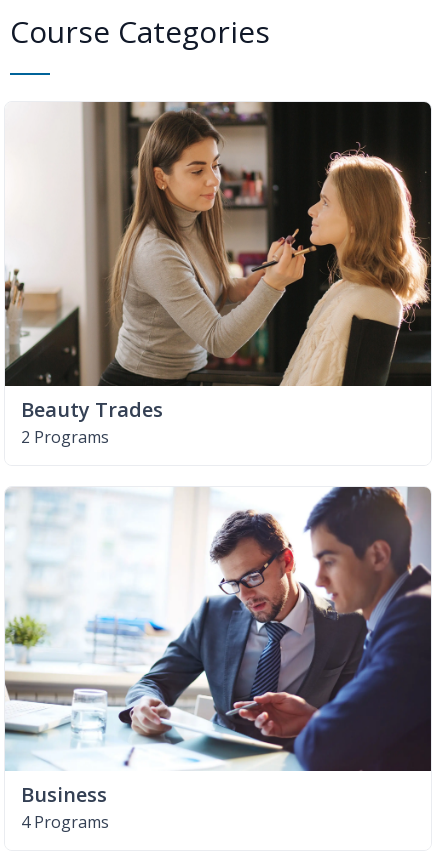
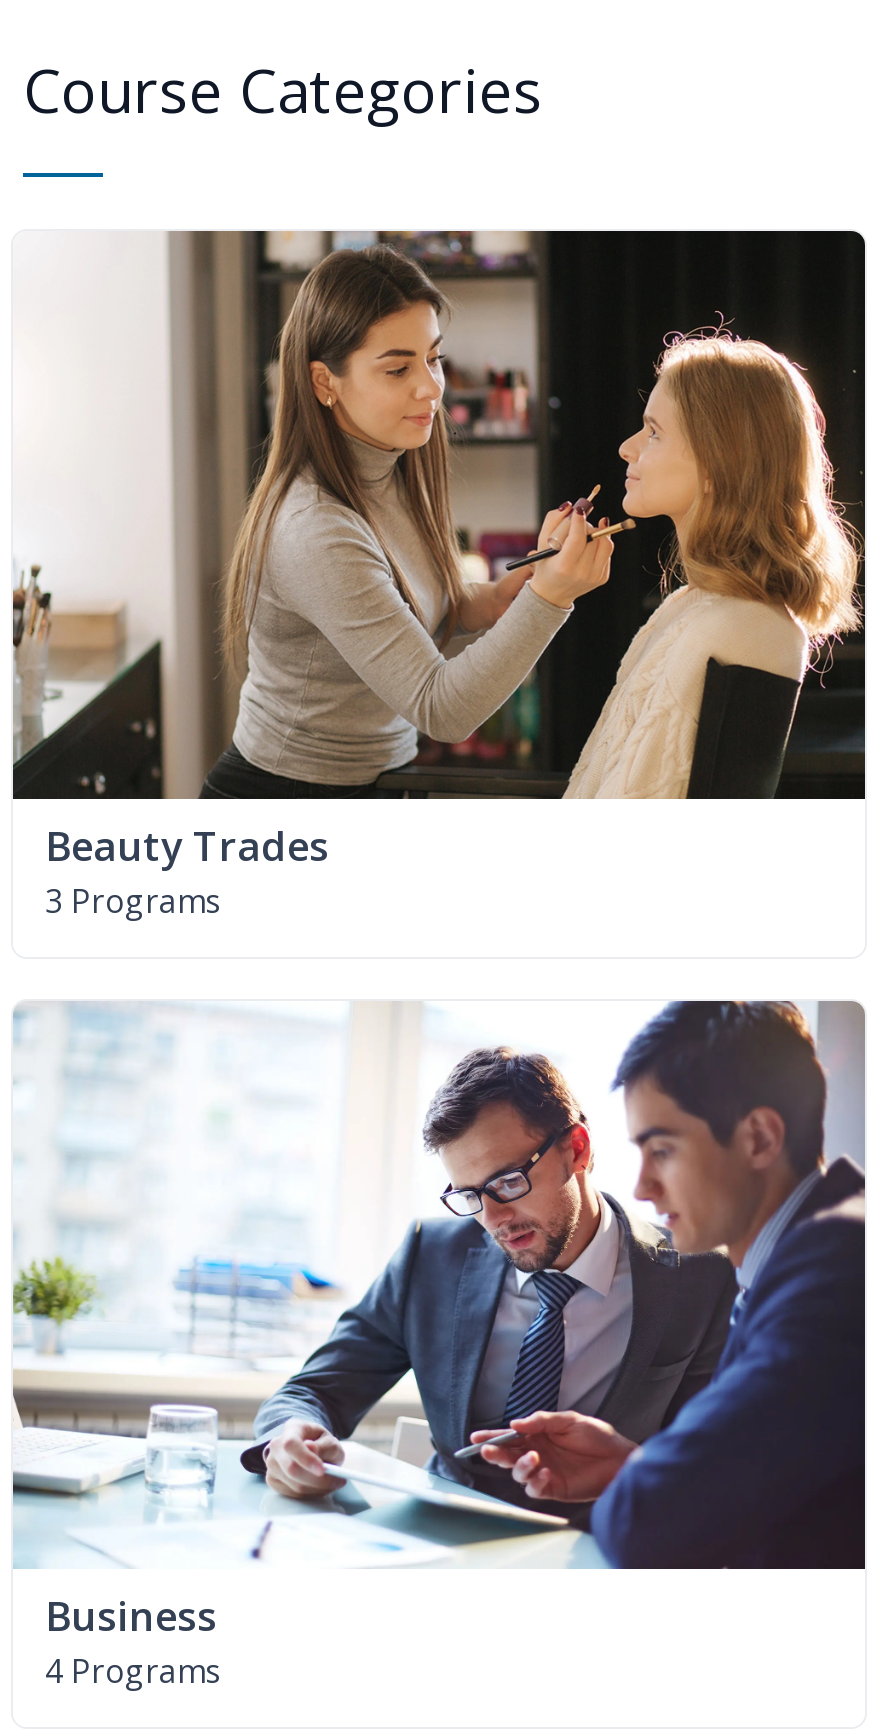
[21,426,109,448] 2 Programs -> [45,879,221,923] 3 Programs

